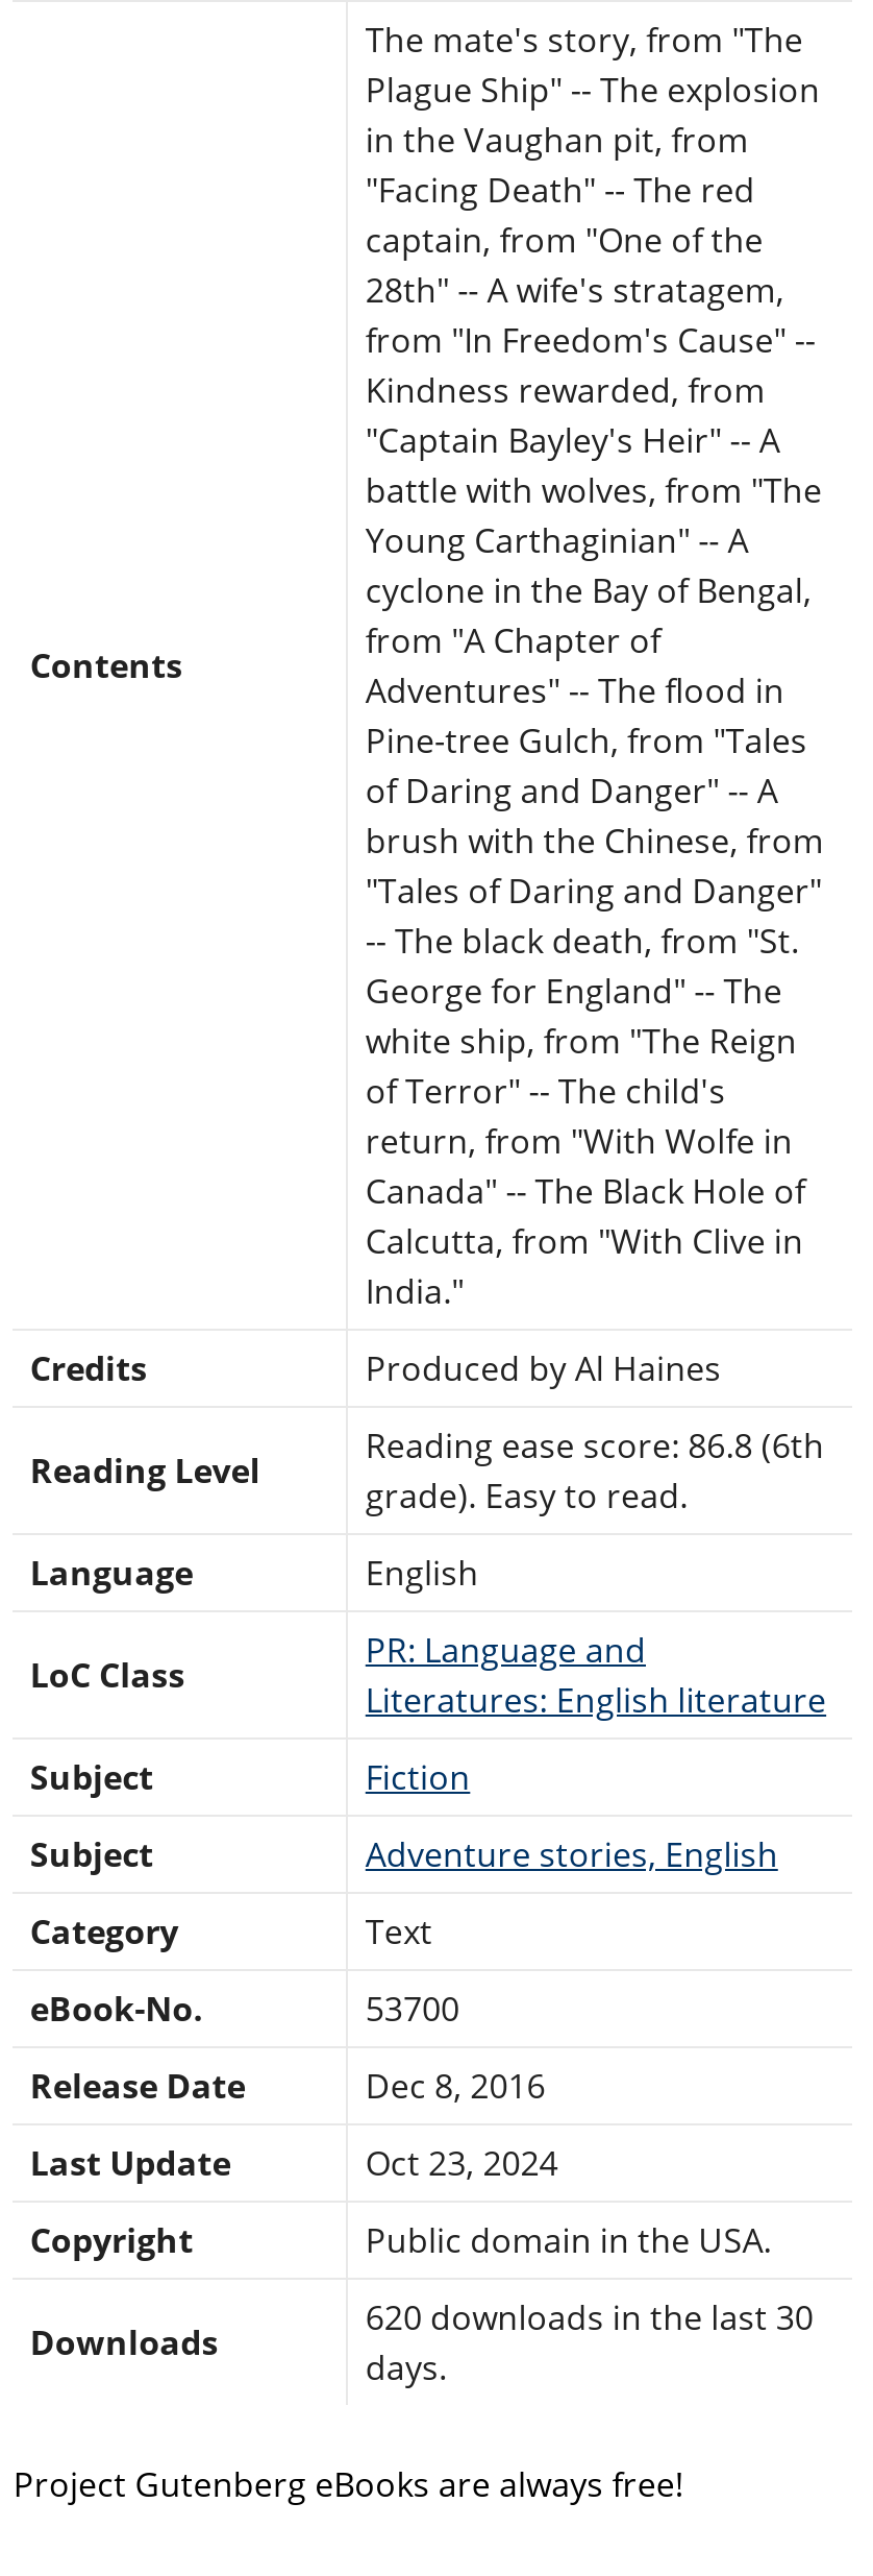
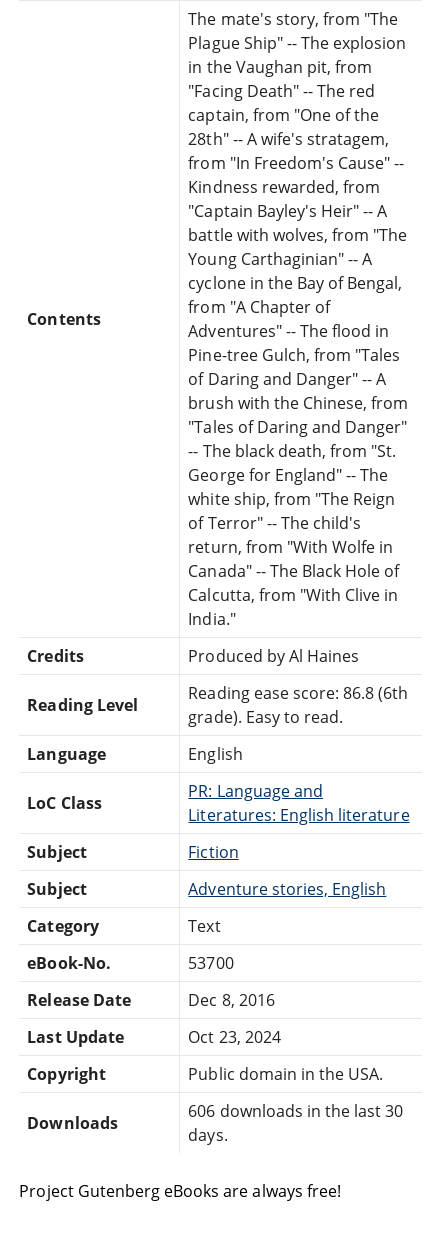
[365,2294,814,2339] 620 downloads in the last 30 -> [188,1100,403,1122] 606 downloads in the last 30

